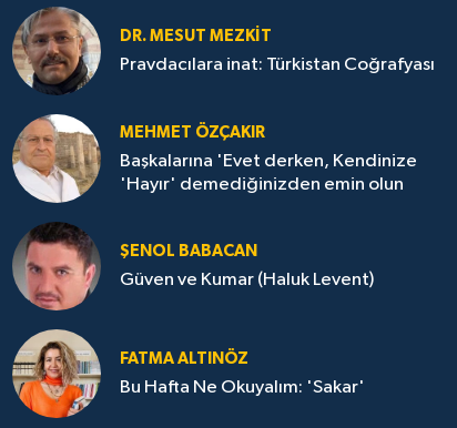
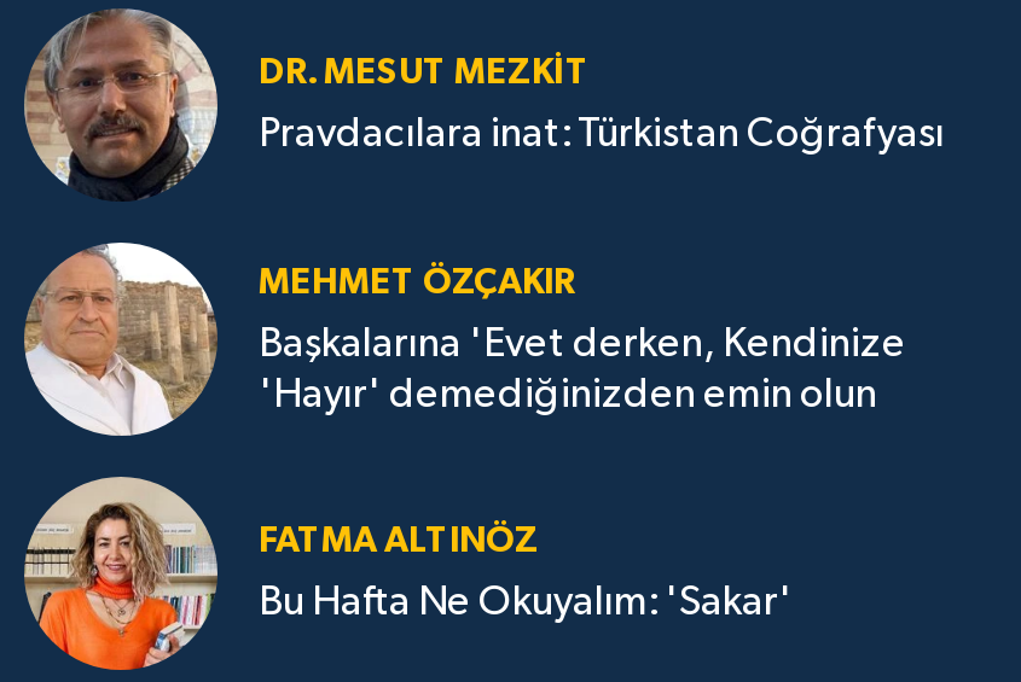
[14,222,374,312] [image] | ŞENOL BABACAN | Güven ve Kumar (Haluk Levent) -> none

